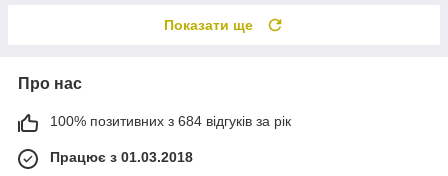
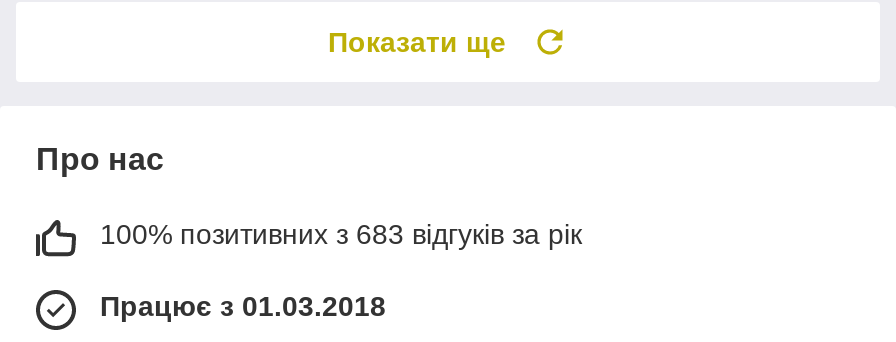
[50,113,291,129] 100% позитивних з 684 відгуків за рік -> [100,219,582,251] 100% позитивних з 683 відгуків за рік

